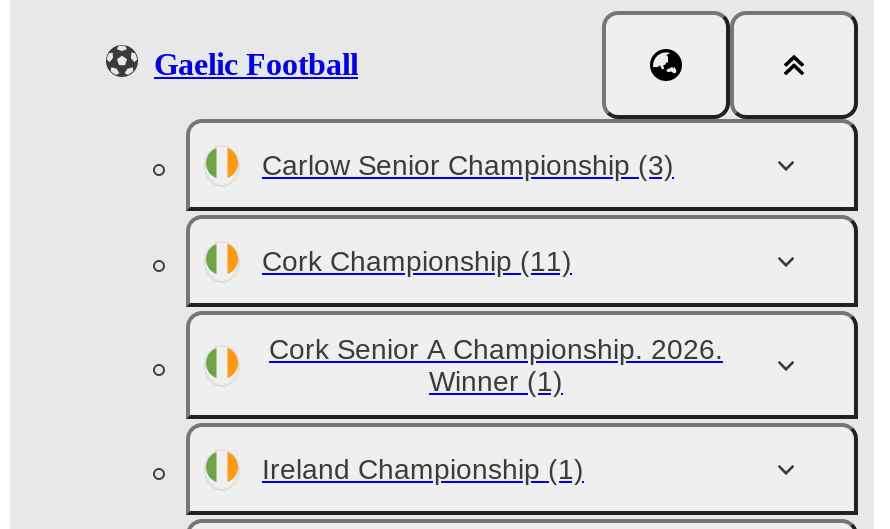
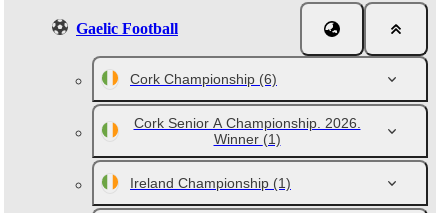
[262,149,674,277] Carlow Senior Championship (3) | Cork Championship (11) -> [130,71,277,87] Cork Championship (6)

